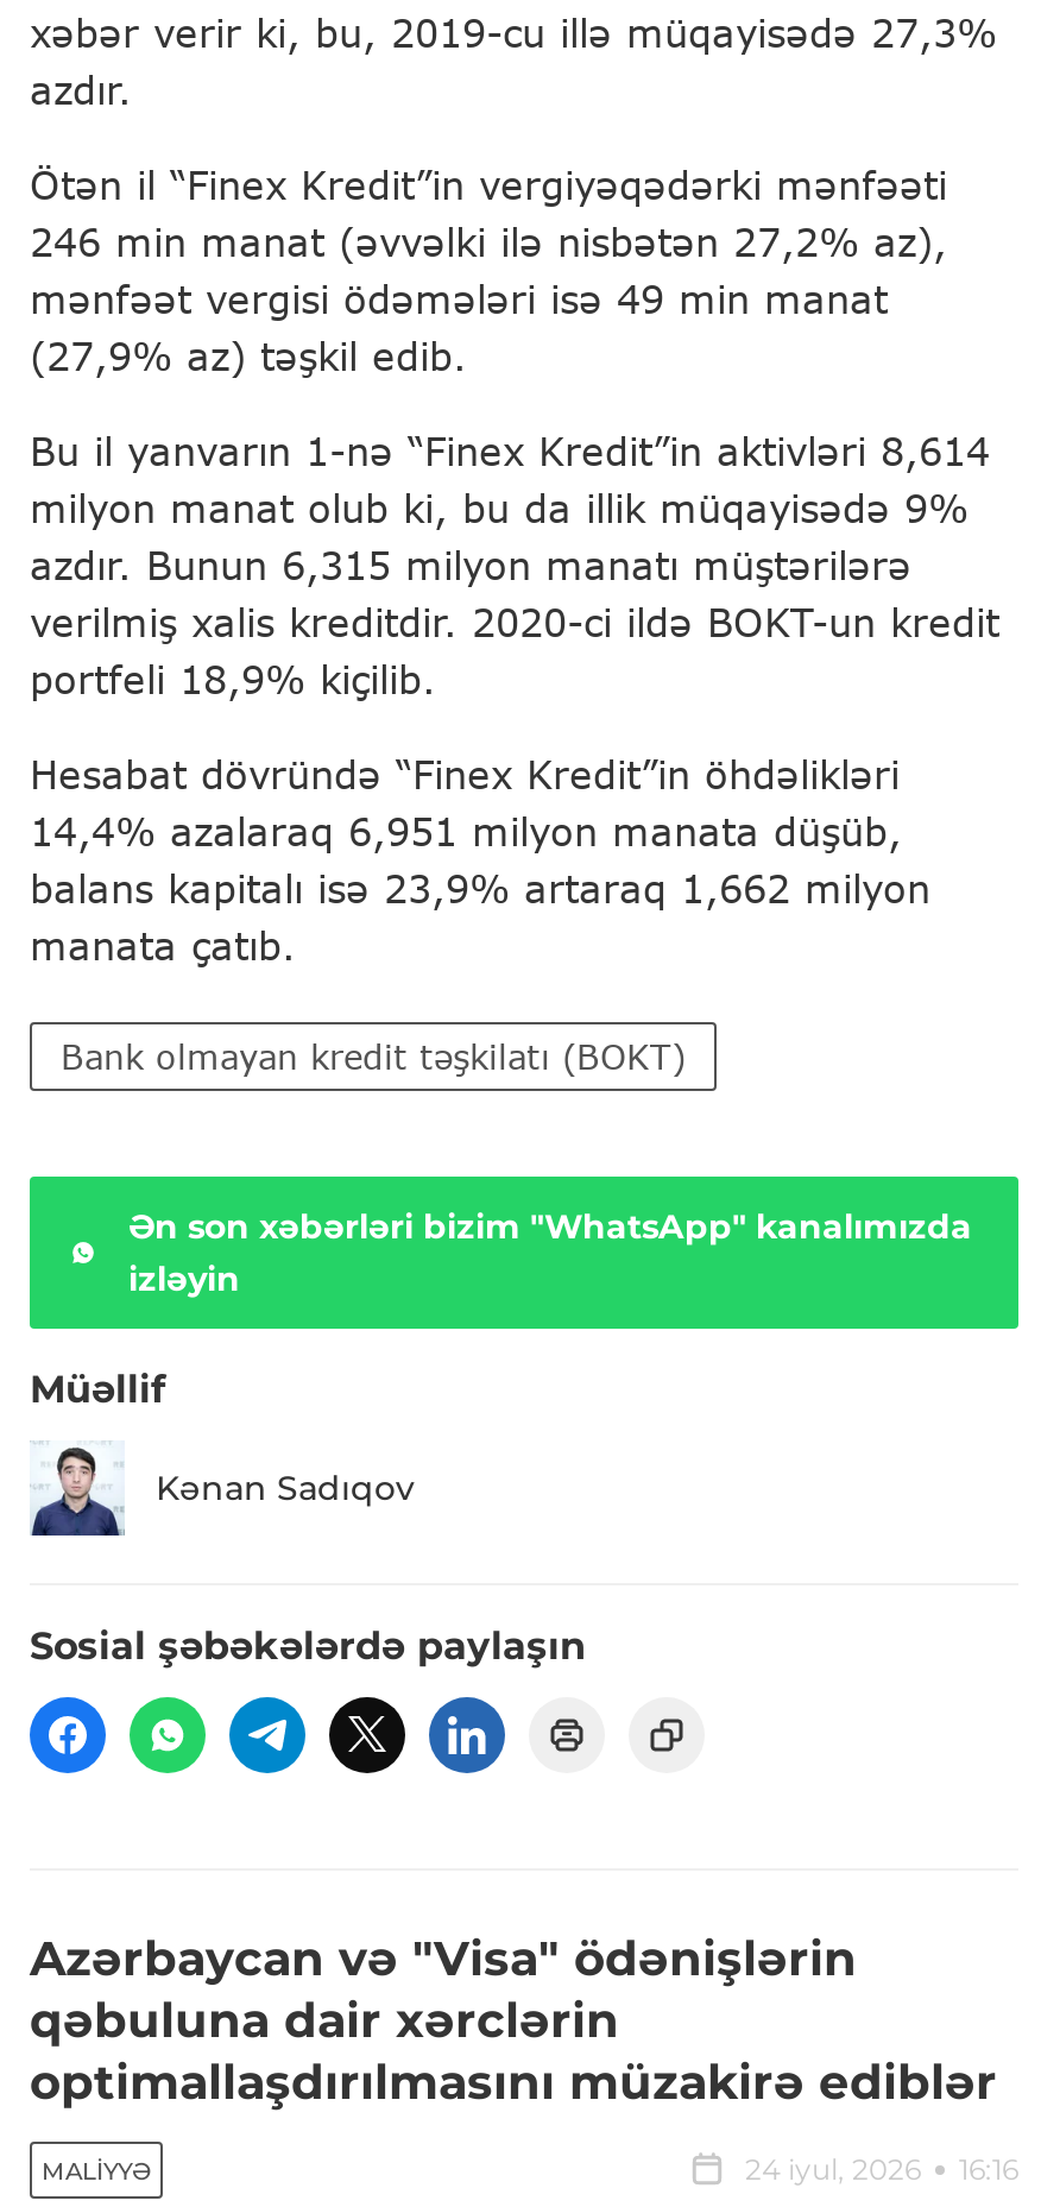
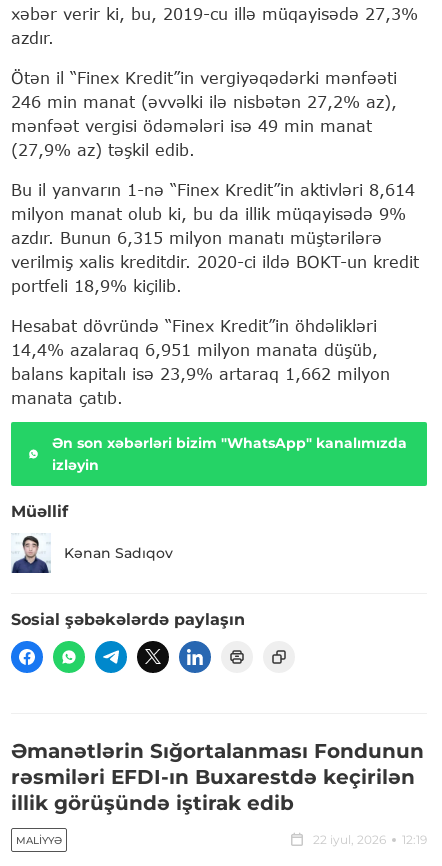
[61,1037,686,1078] Bank olmayan kredit təşkilatı (BOKT) -> none
[30,1931,997,2112] Azərbaycan və "Visa" ödənişlərin | qəbuluna dair xərclərin | optimallaşdırılmasını müzakirə ediblər -> [11,739,424,815] Əmanətlərin Sığortalanması Fondunun | rəsmiləri EFDI-ın Buxarestdə keçirilən | illik görüşündə iştirak edib
[745,2152,1018,2188] 24 iyul, 2026 | 16:16 -> [313,832,427,847] 22 iyul, 2026 | 12:19

